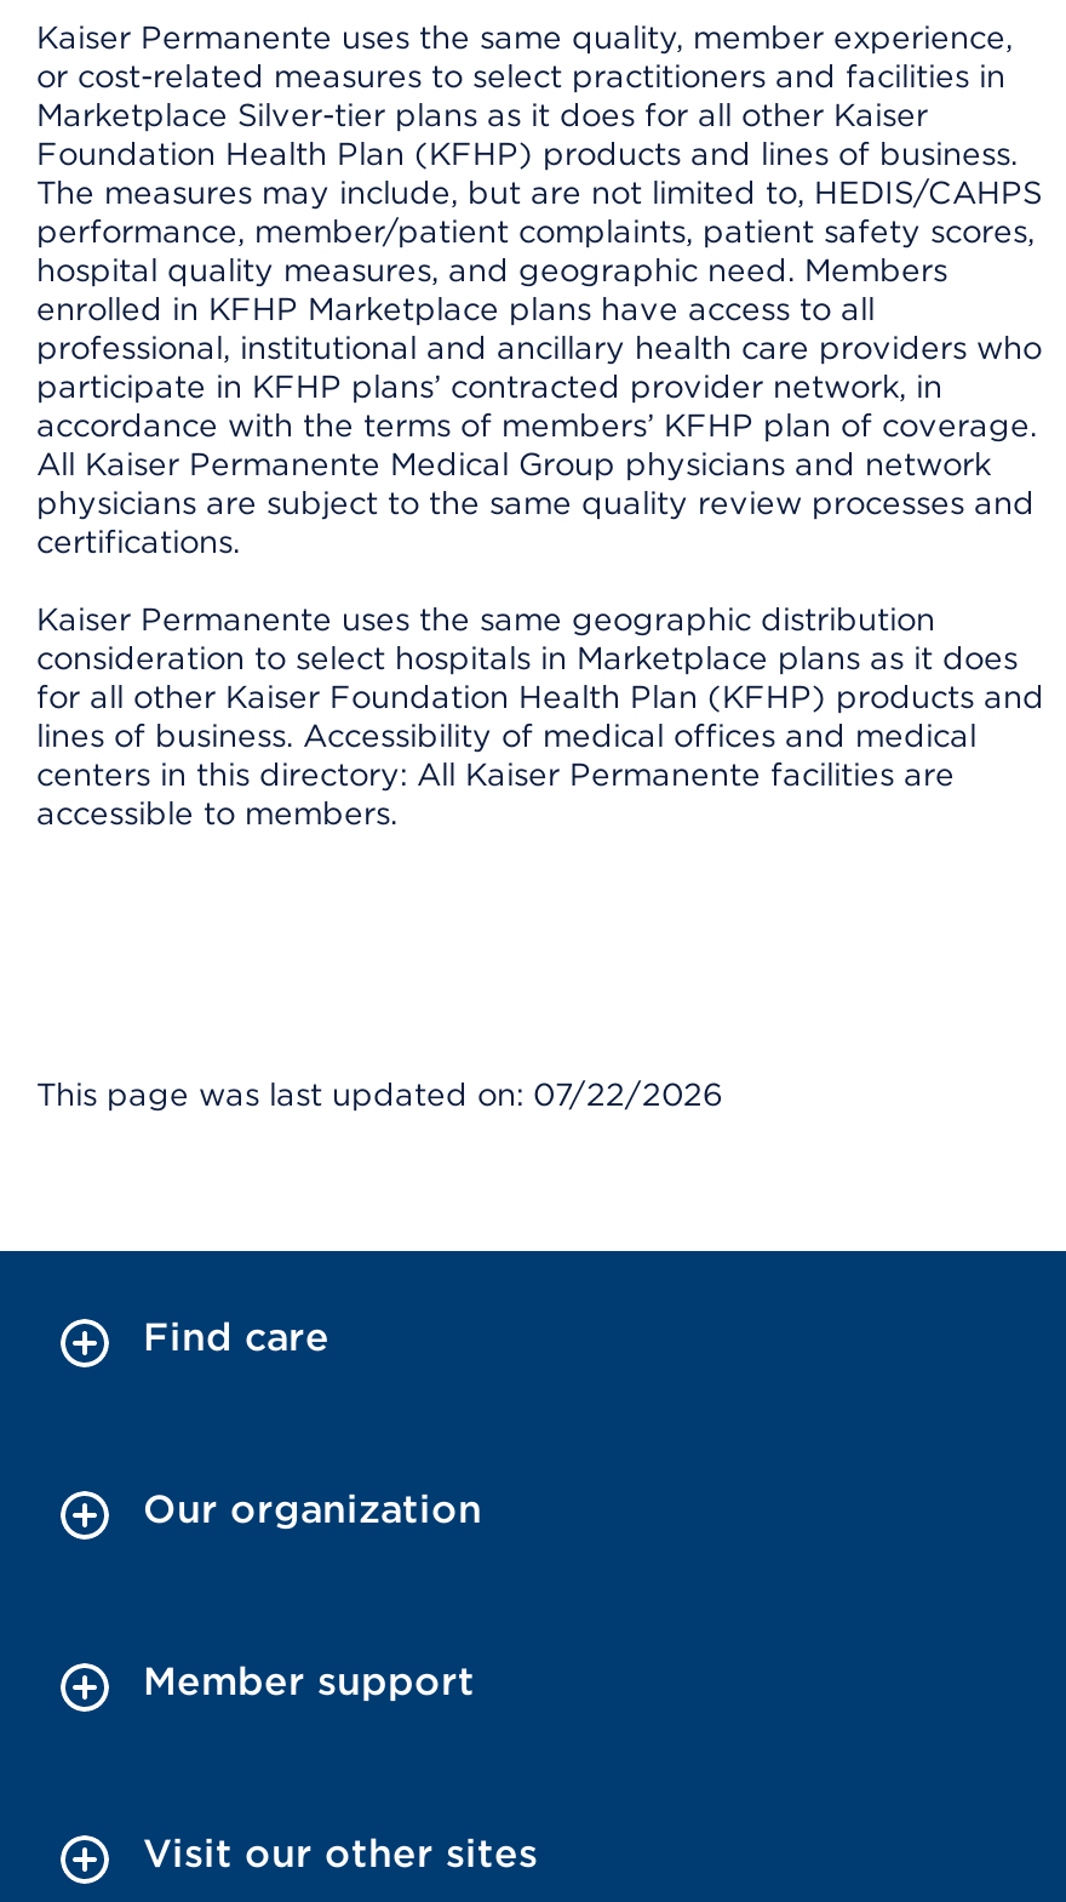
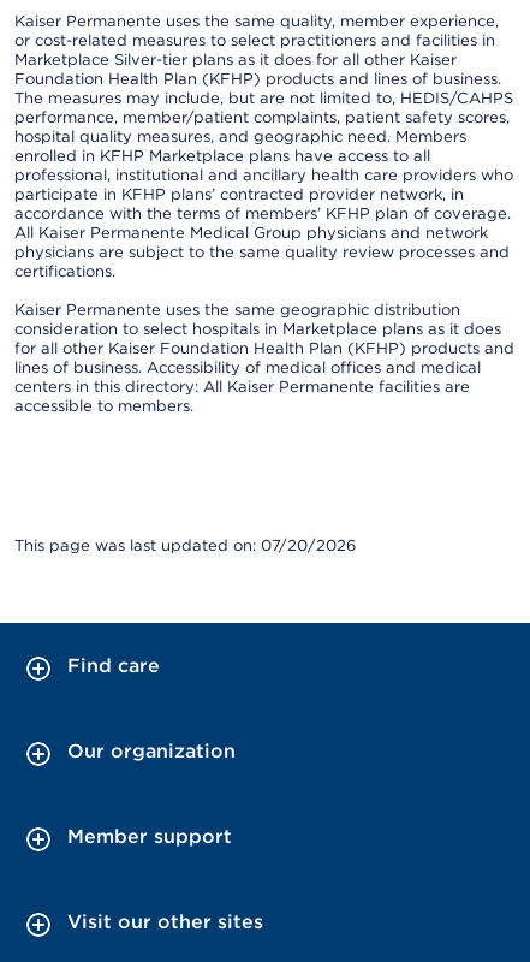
[36,1076,722,1113] This page was last updated on: 07/22/2026 -> [14,536,356,554] This page was last updated on: 07/20/2026

